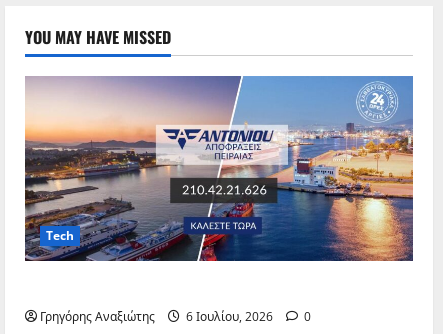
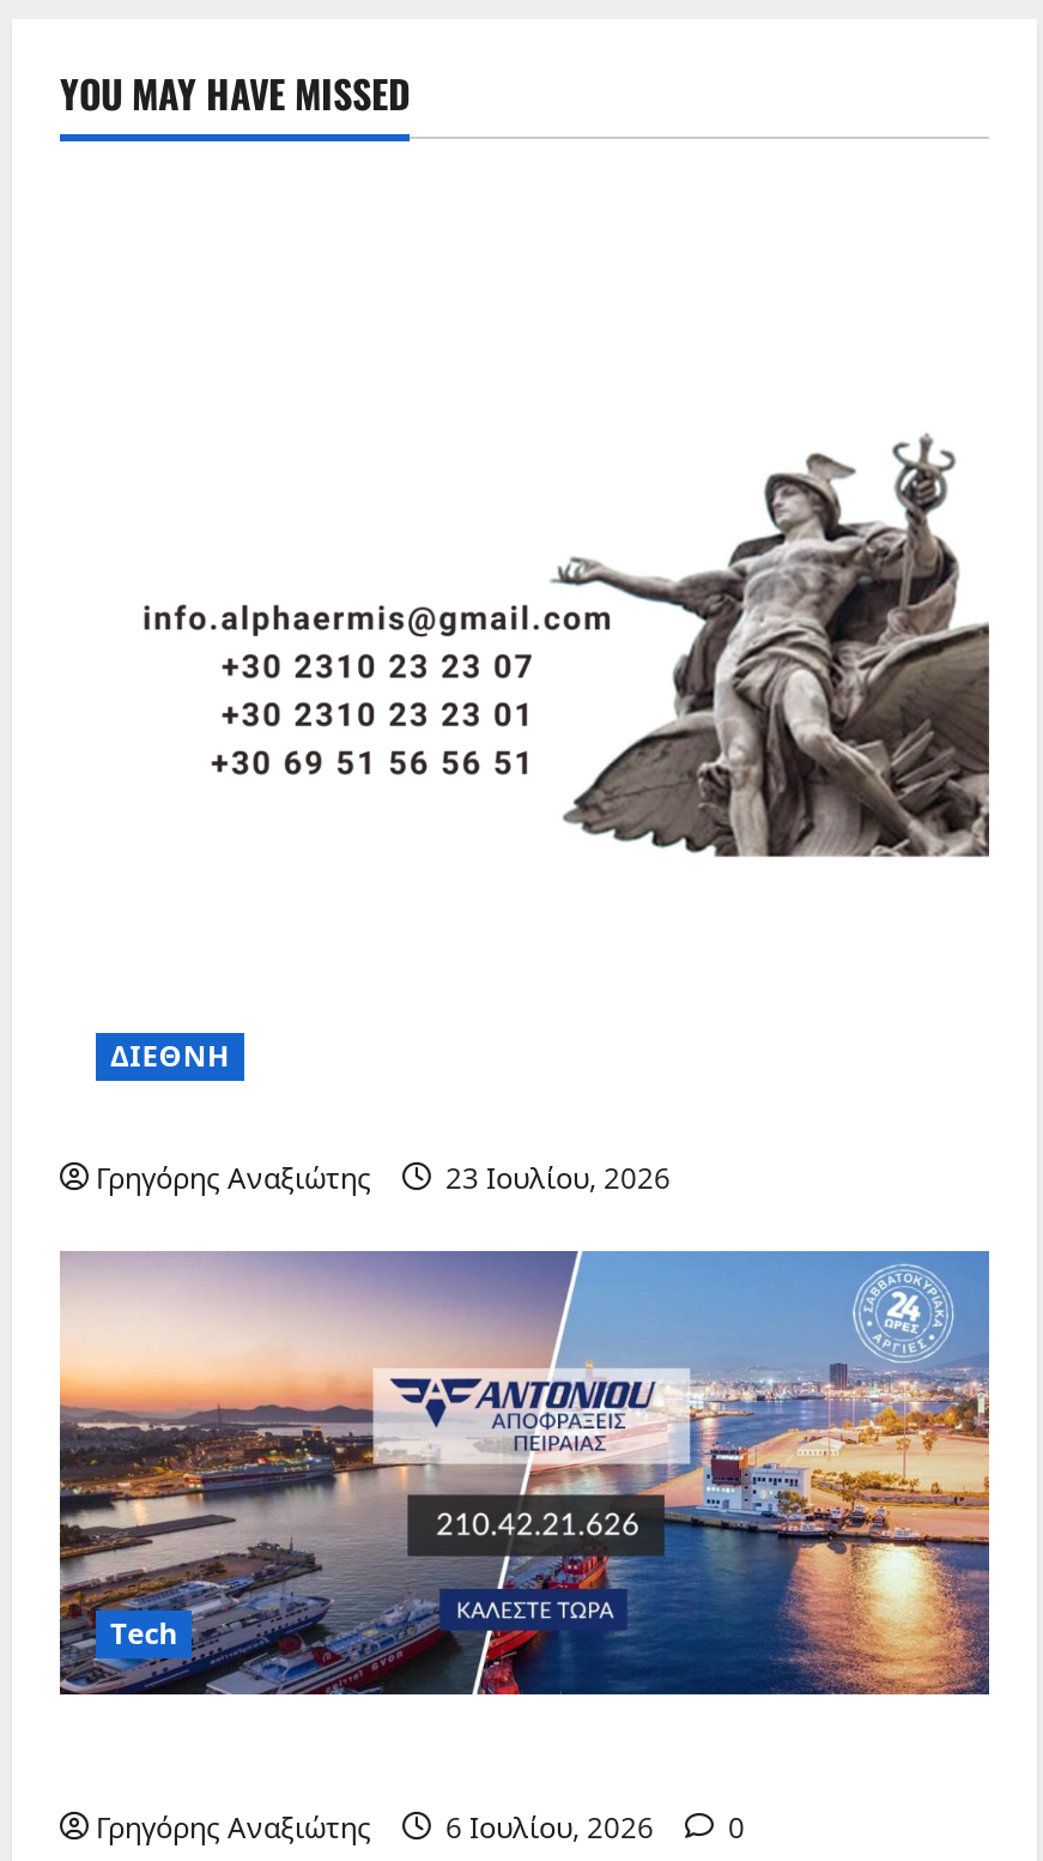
none -> [96,1036,671,1199] ΔΙΕΘΝΗ | Γρηγόρης Αναξιώτης | 23 Ιουλίου, 2026
none -> [144,435,992,859] [image]

